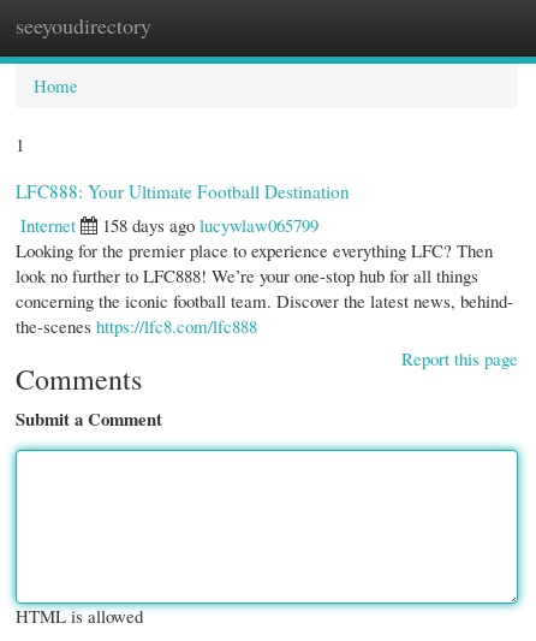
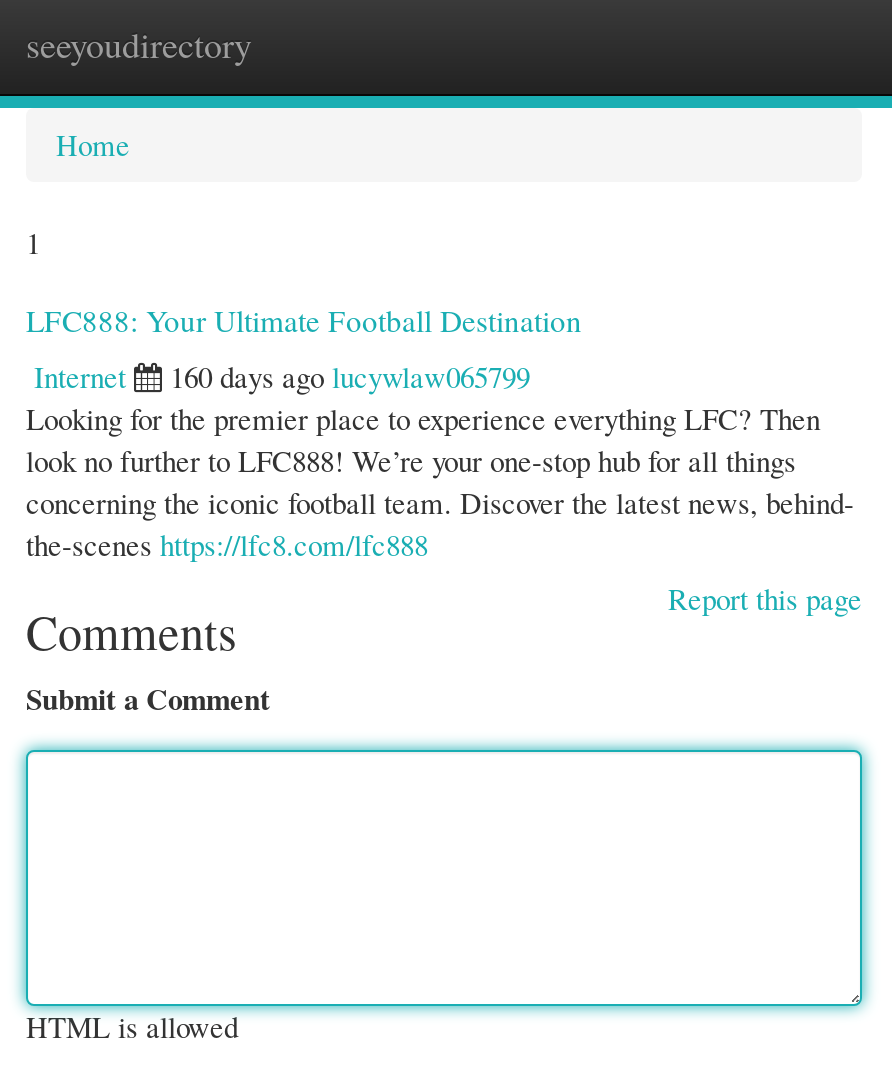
[102,213,318,237] 158 days ago lucywlaw065799 -> [170,356,530,396] 160 days ago lucywlaw065799

